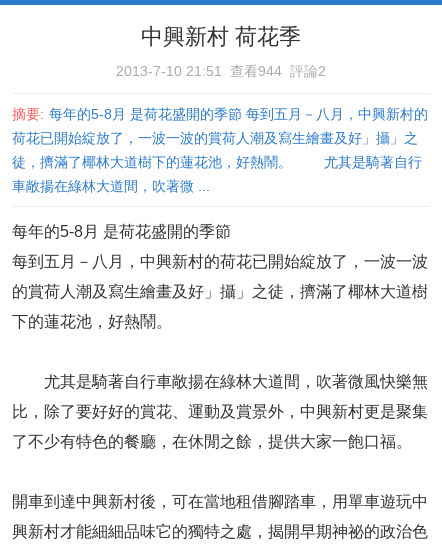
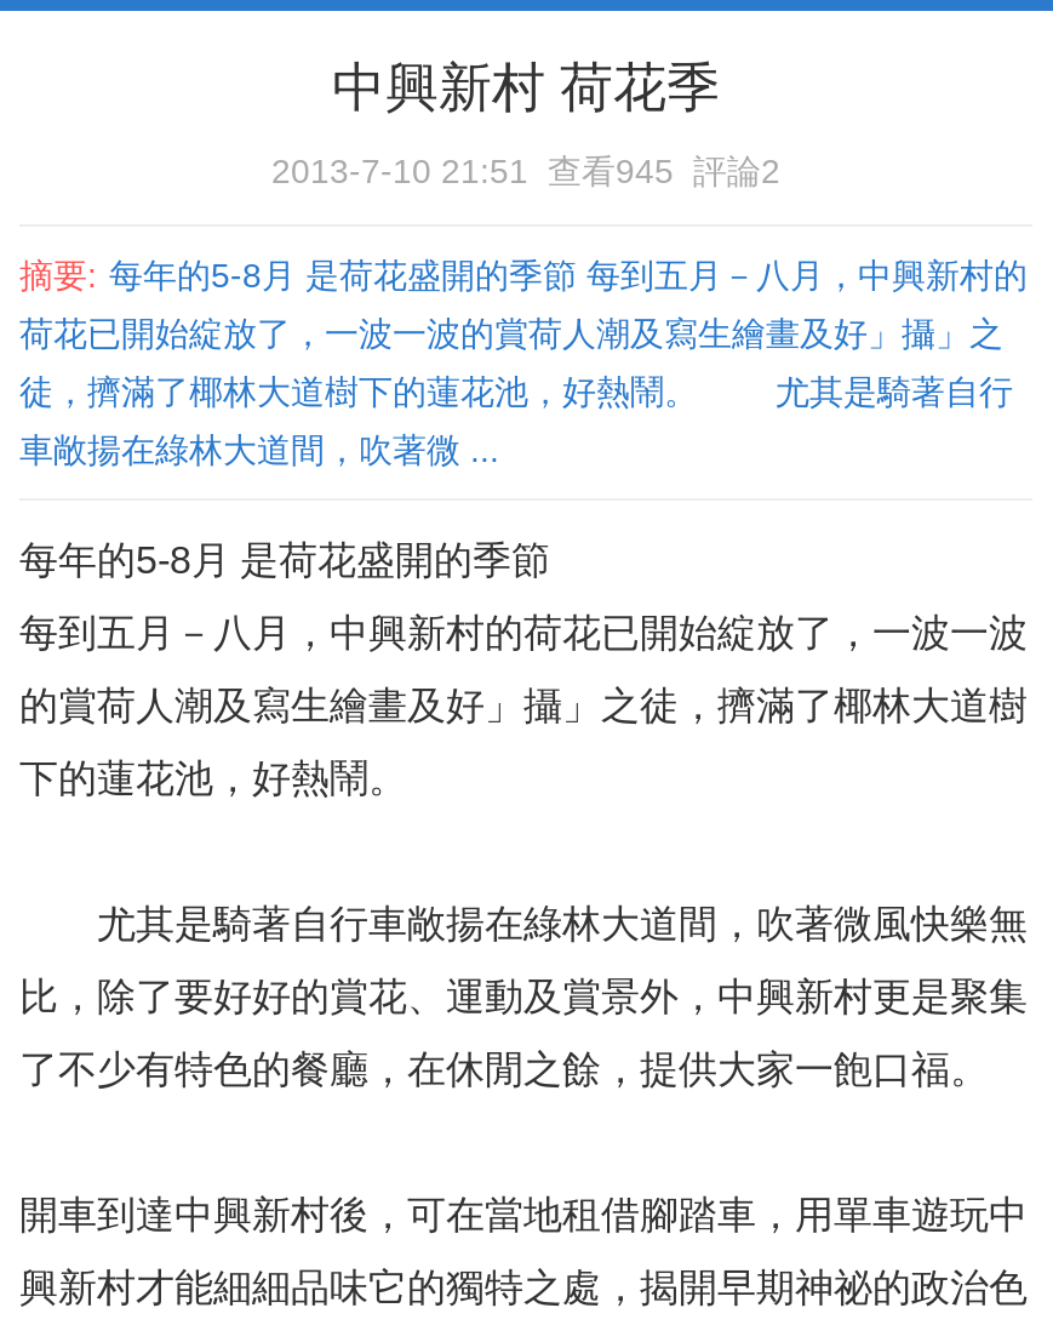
[116,63,326,79] 2013-7-10 21:51 查看944 評論2 -> [271,152,780,190] 2013-7-10 21:51 查看945 評論2

